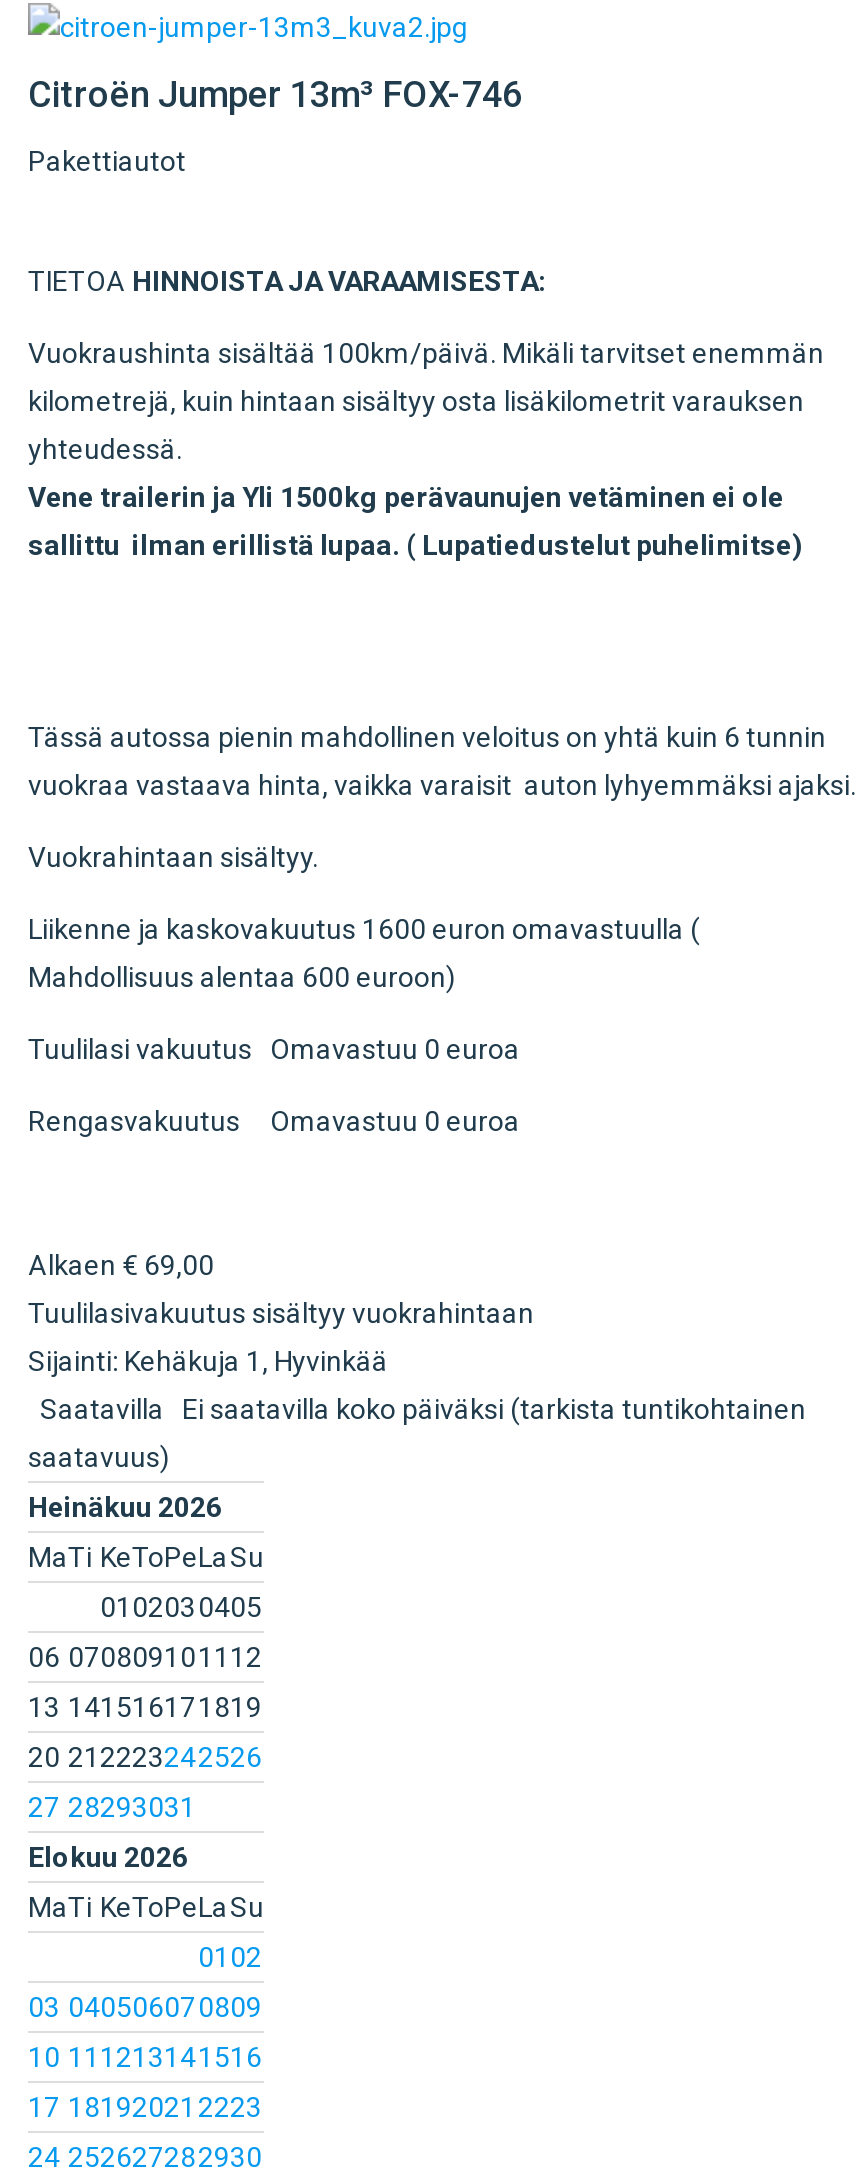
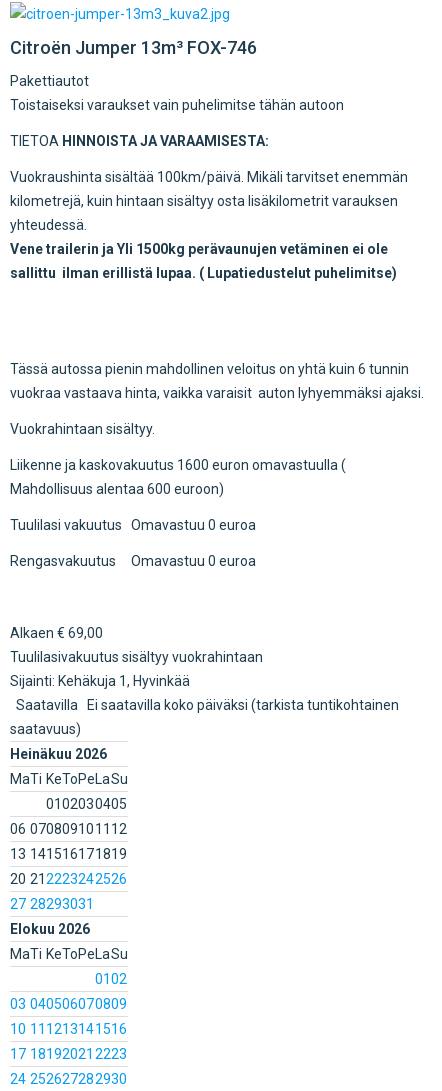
none -> [10,97,344,113] Toistaiseksi varaukset vain puhelimitse tähän autoon

